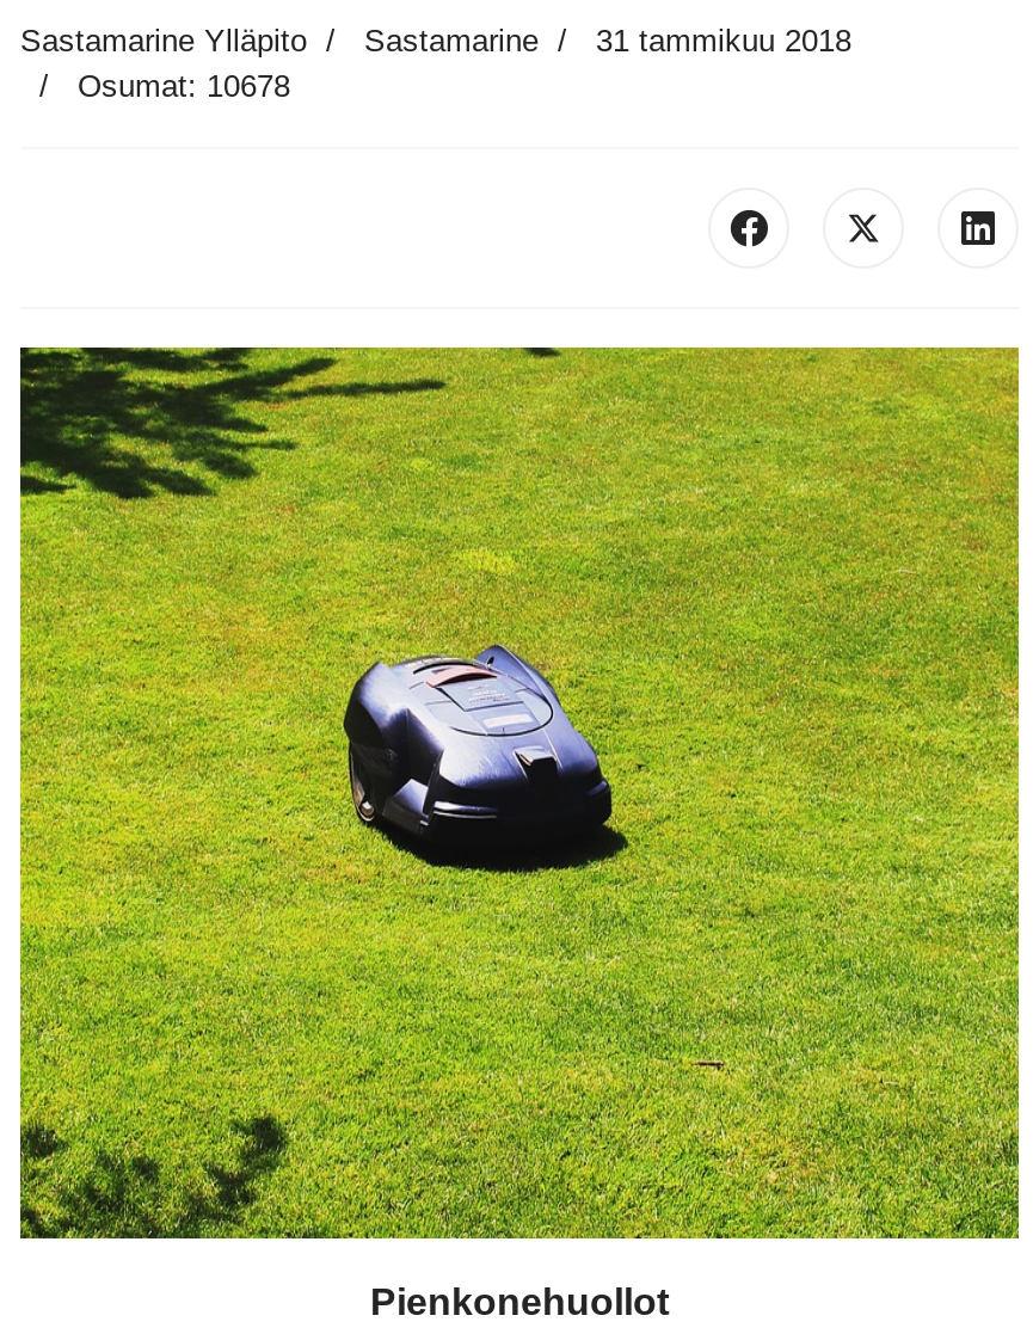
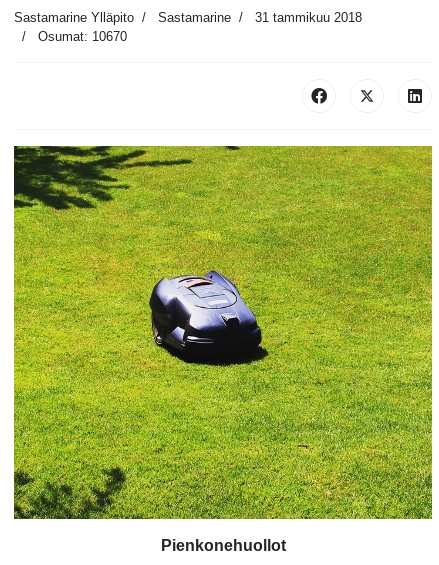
[78,68,290,104] Osumat: 10678 -> [38,29,127,44] Osumat: 10670

